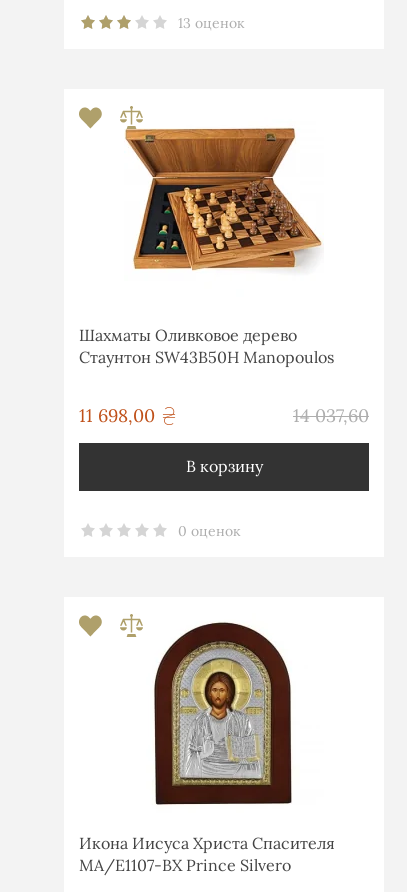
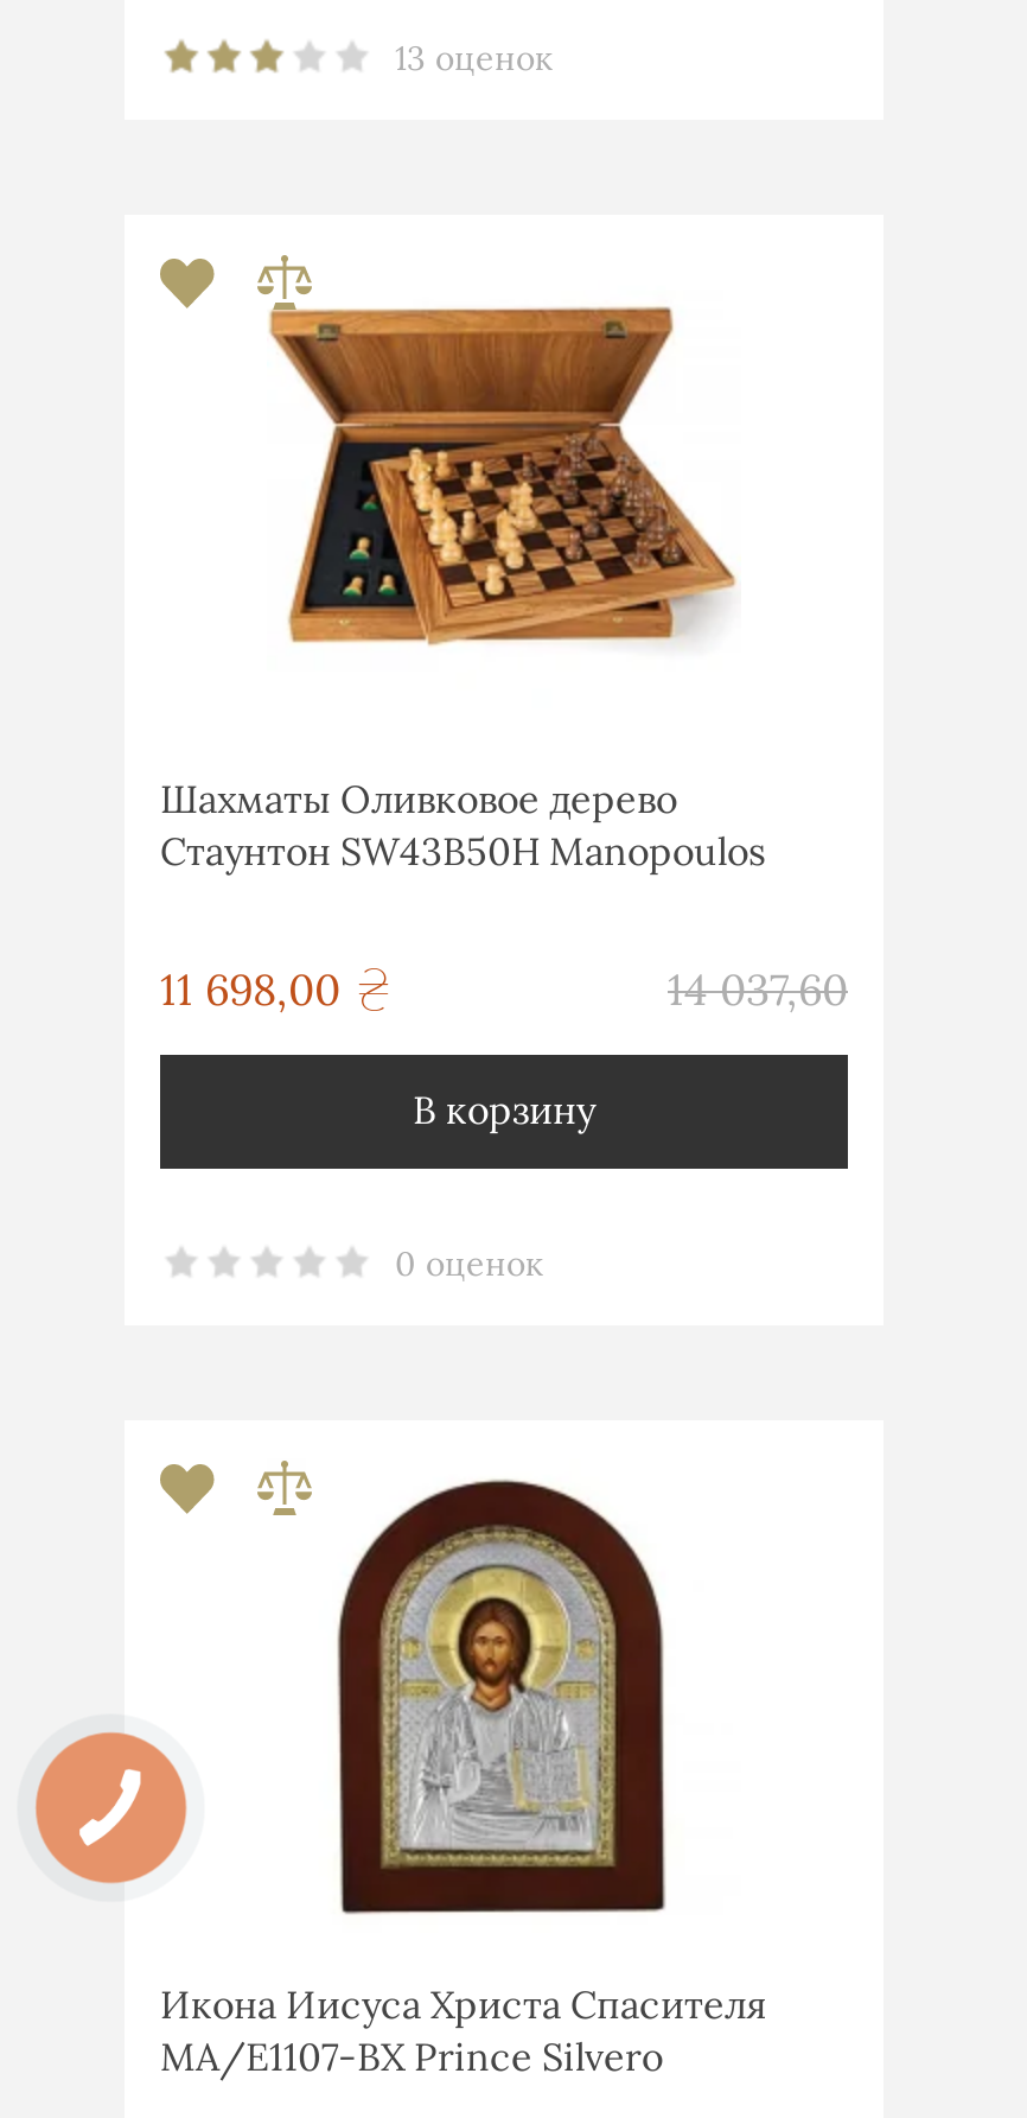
none -> [34,1729,189,1885] [image]

